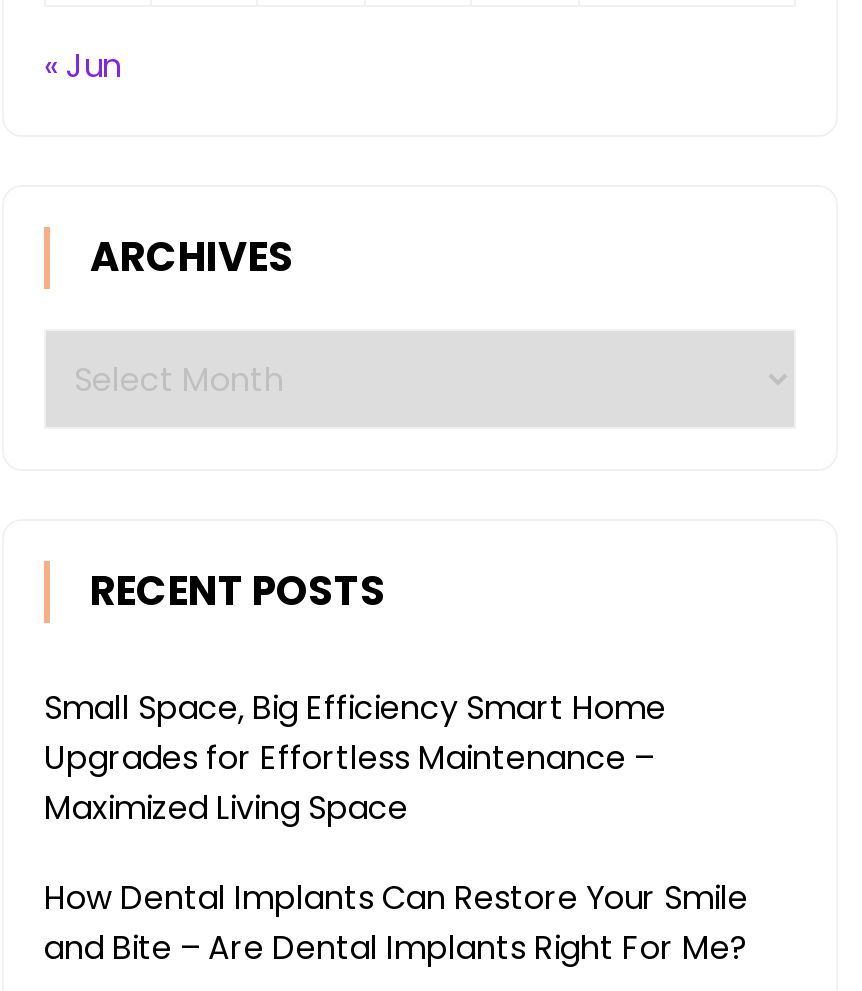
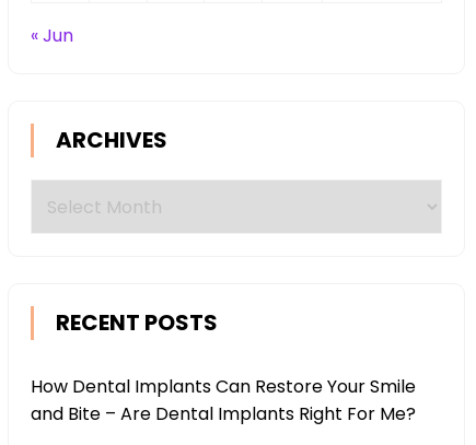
[44,685,666,831] Small Space, Big Efficiency Smart Home | Upgrades for Effortless Maintenance – | Maximized Living Space -> none

